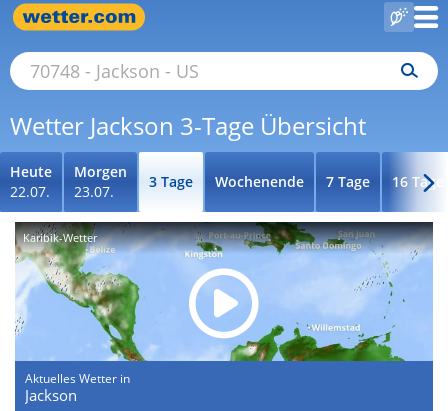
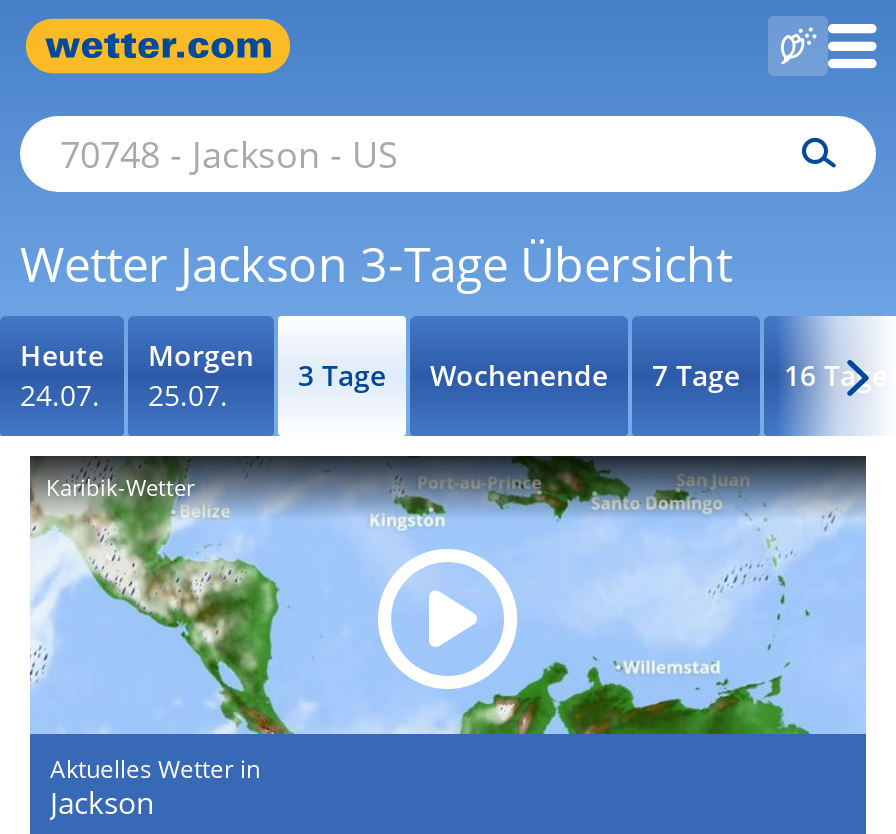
[10,182,50,201] 22.07. -> [20,376,100,414] 24.07.
[74,182,114,201] 23.07. -> [148,376,228,414] 25.07.

